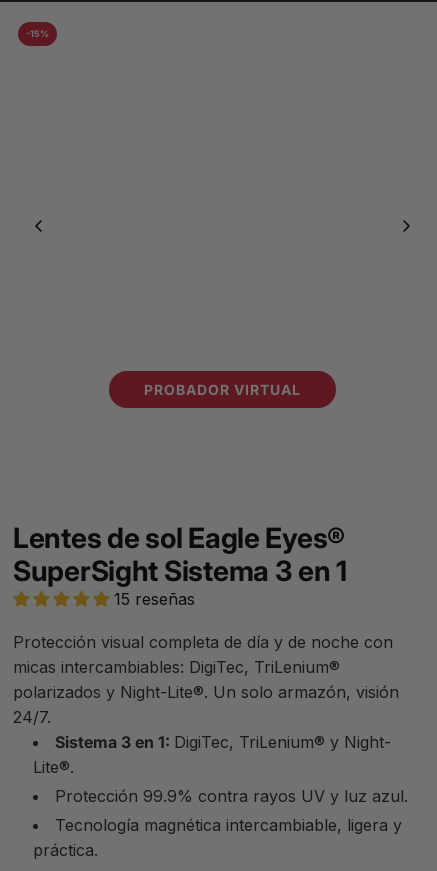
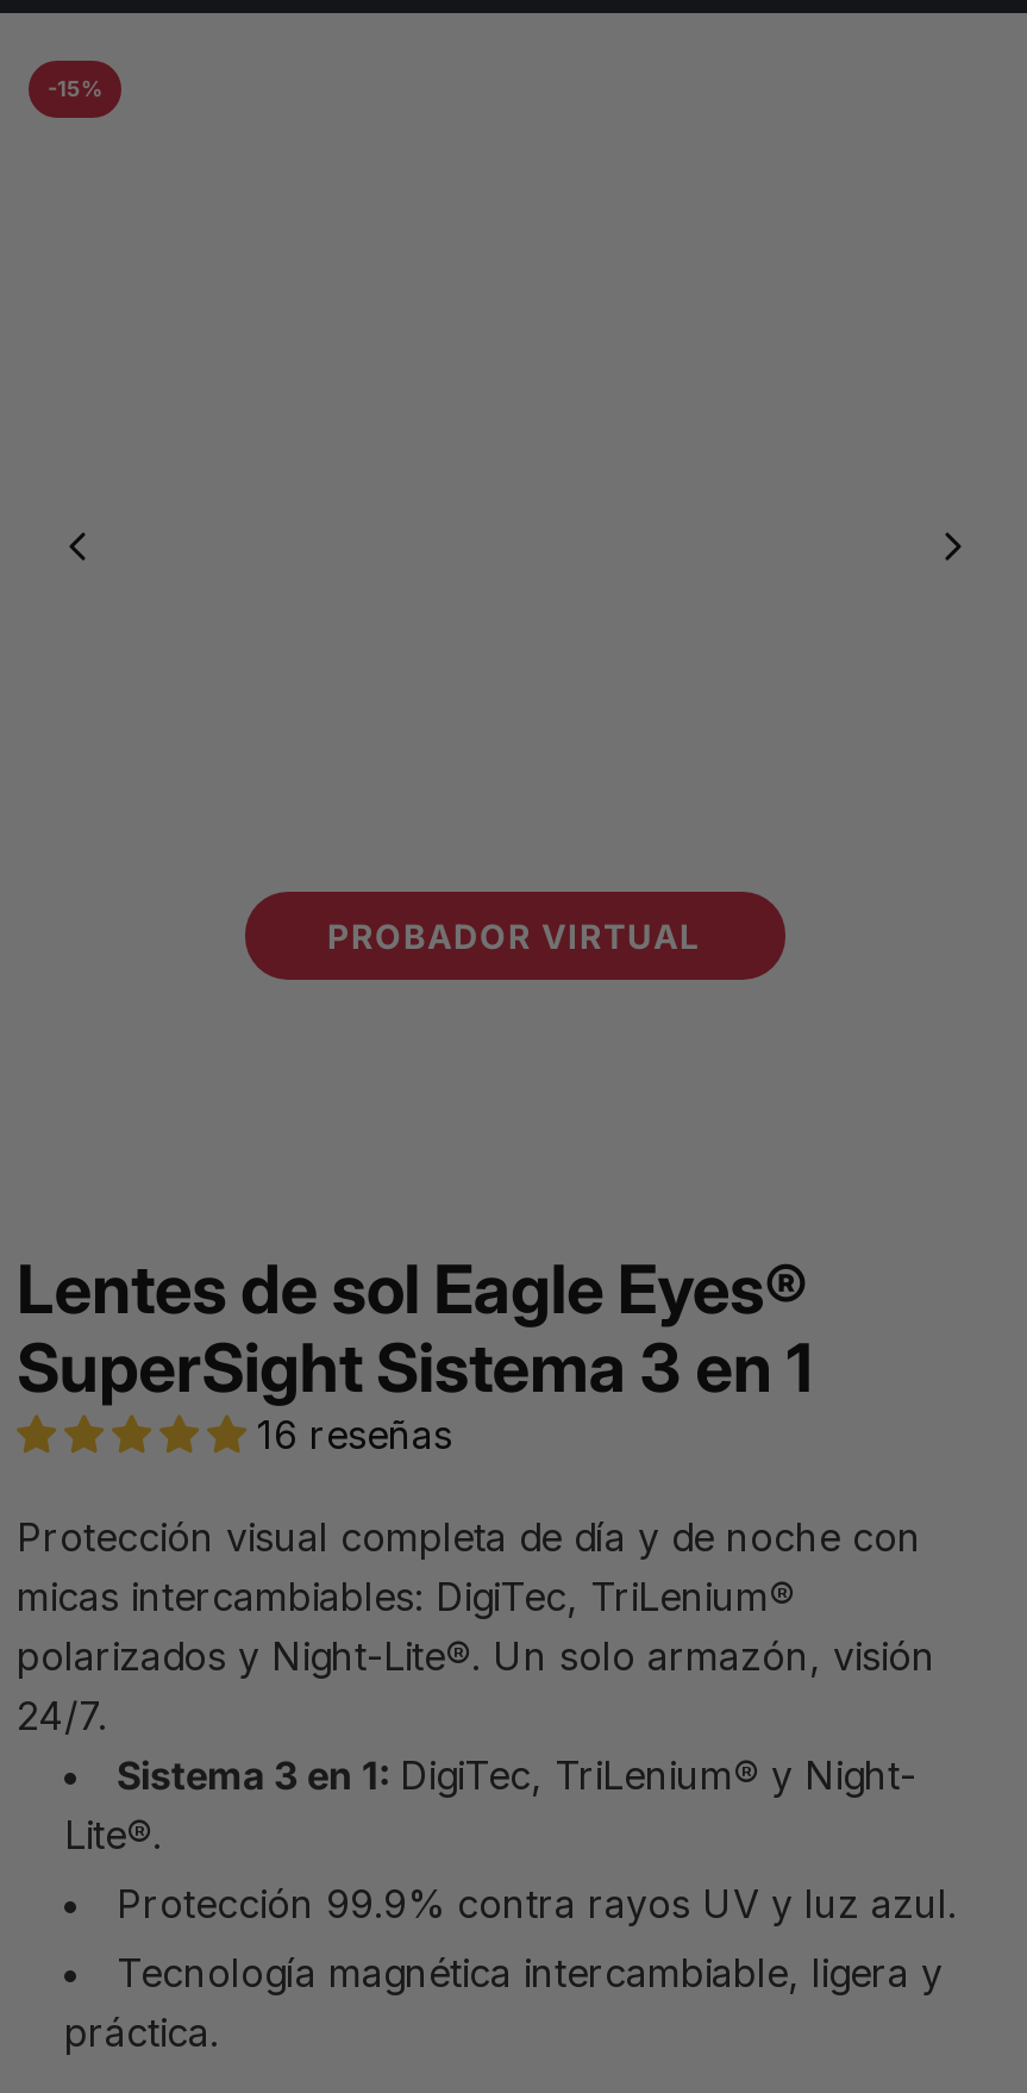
[114,589,195,609] 15 reseñas -> [257,1411,452,1458] 16 reseñas

